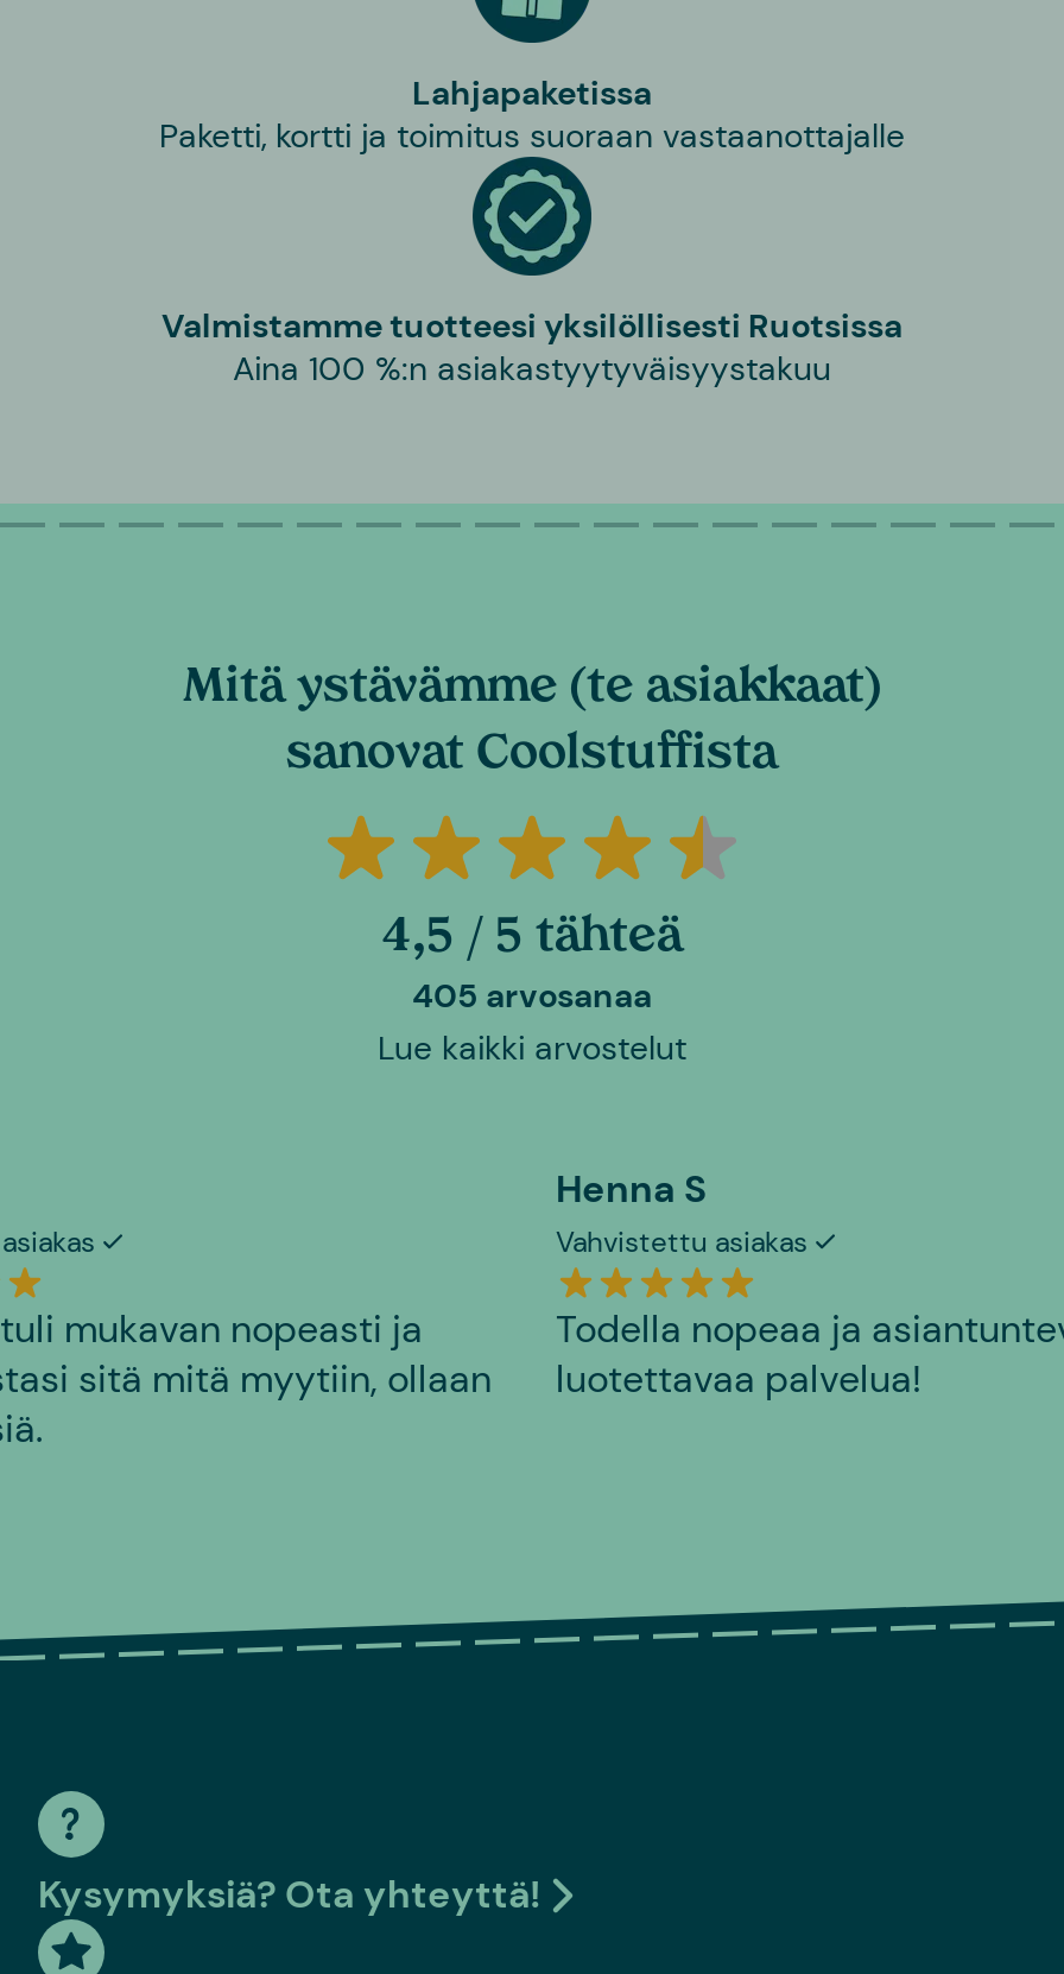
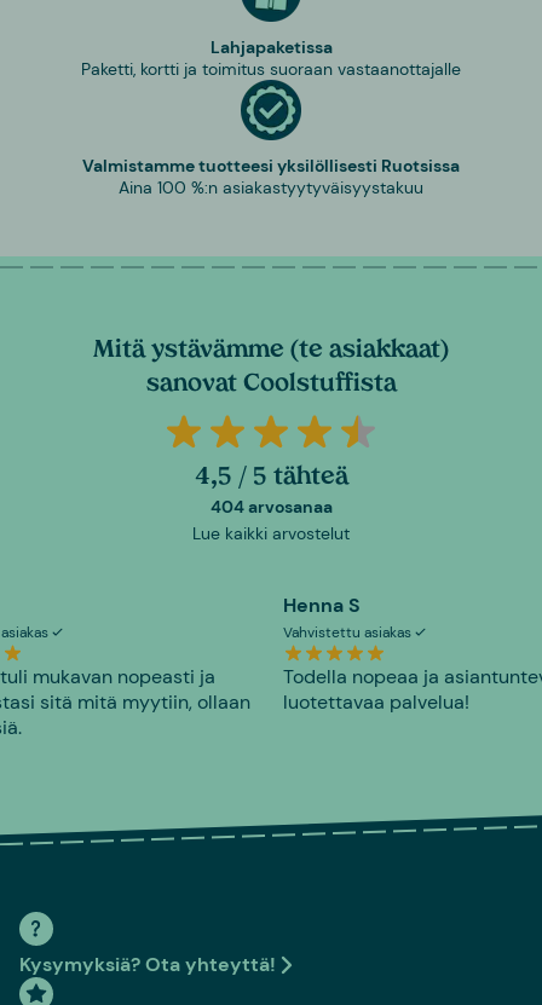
[412,975,652,1017] 405 arvosanaa -> [210,496,332,518] 404 arvosanaa

